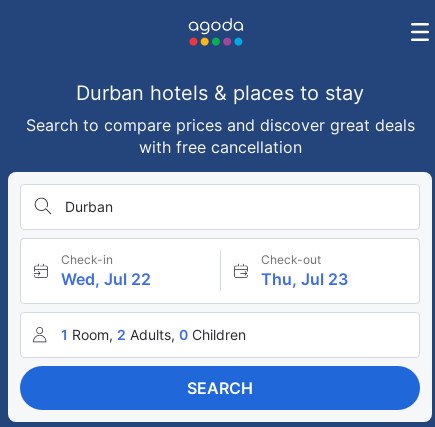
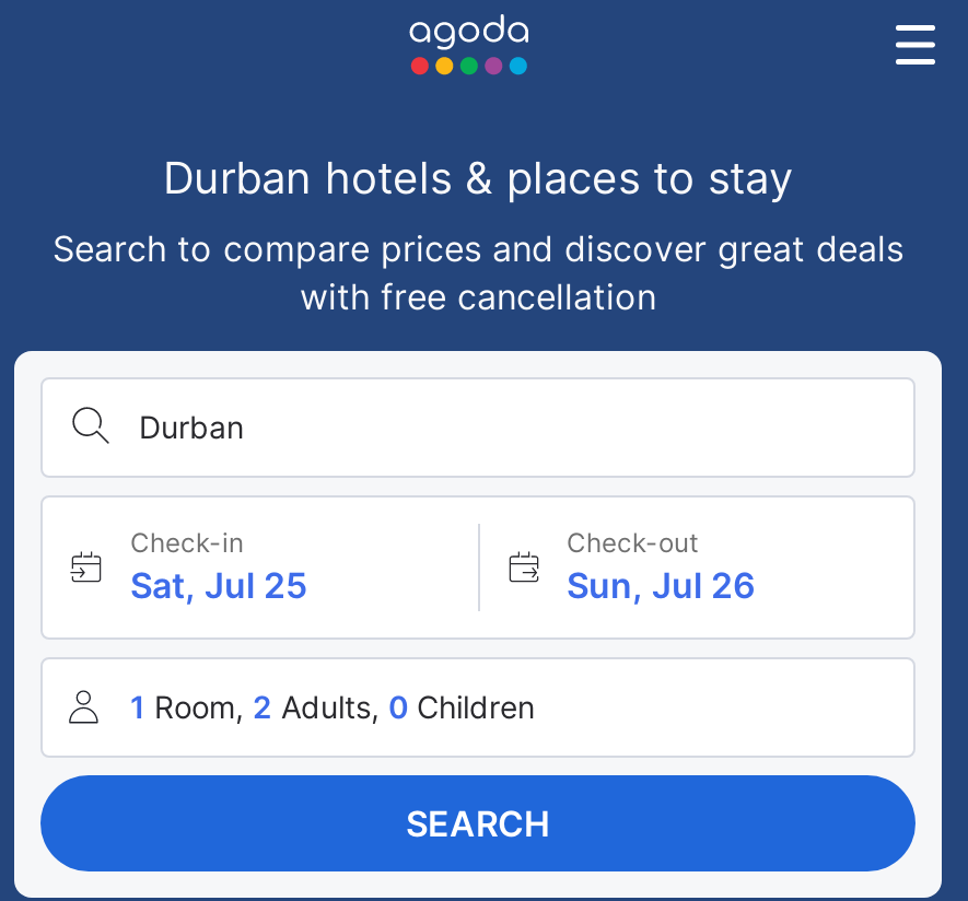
[61,269,151,289] Wed, Jul 22 -> [130,563,307,607] Sat, Jul 25
[260,269,347,289] Thu, Jul 23 -> [567,563,755,607] Sun, Jul 26

